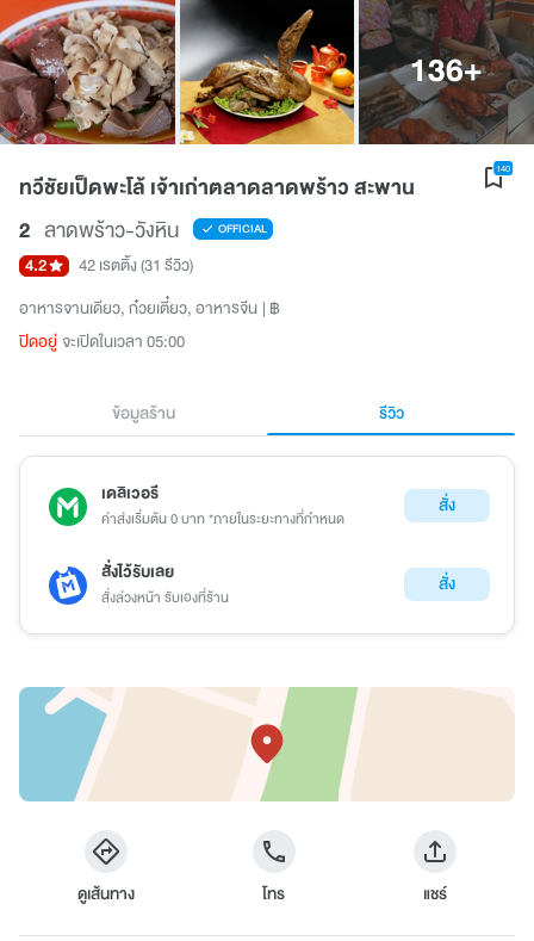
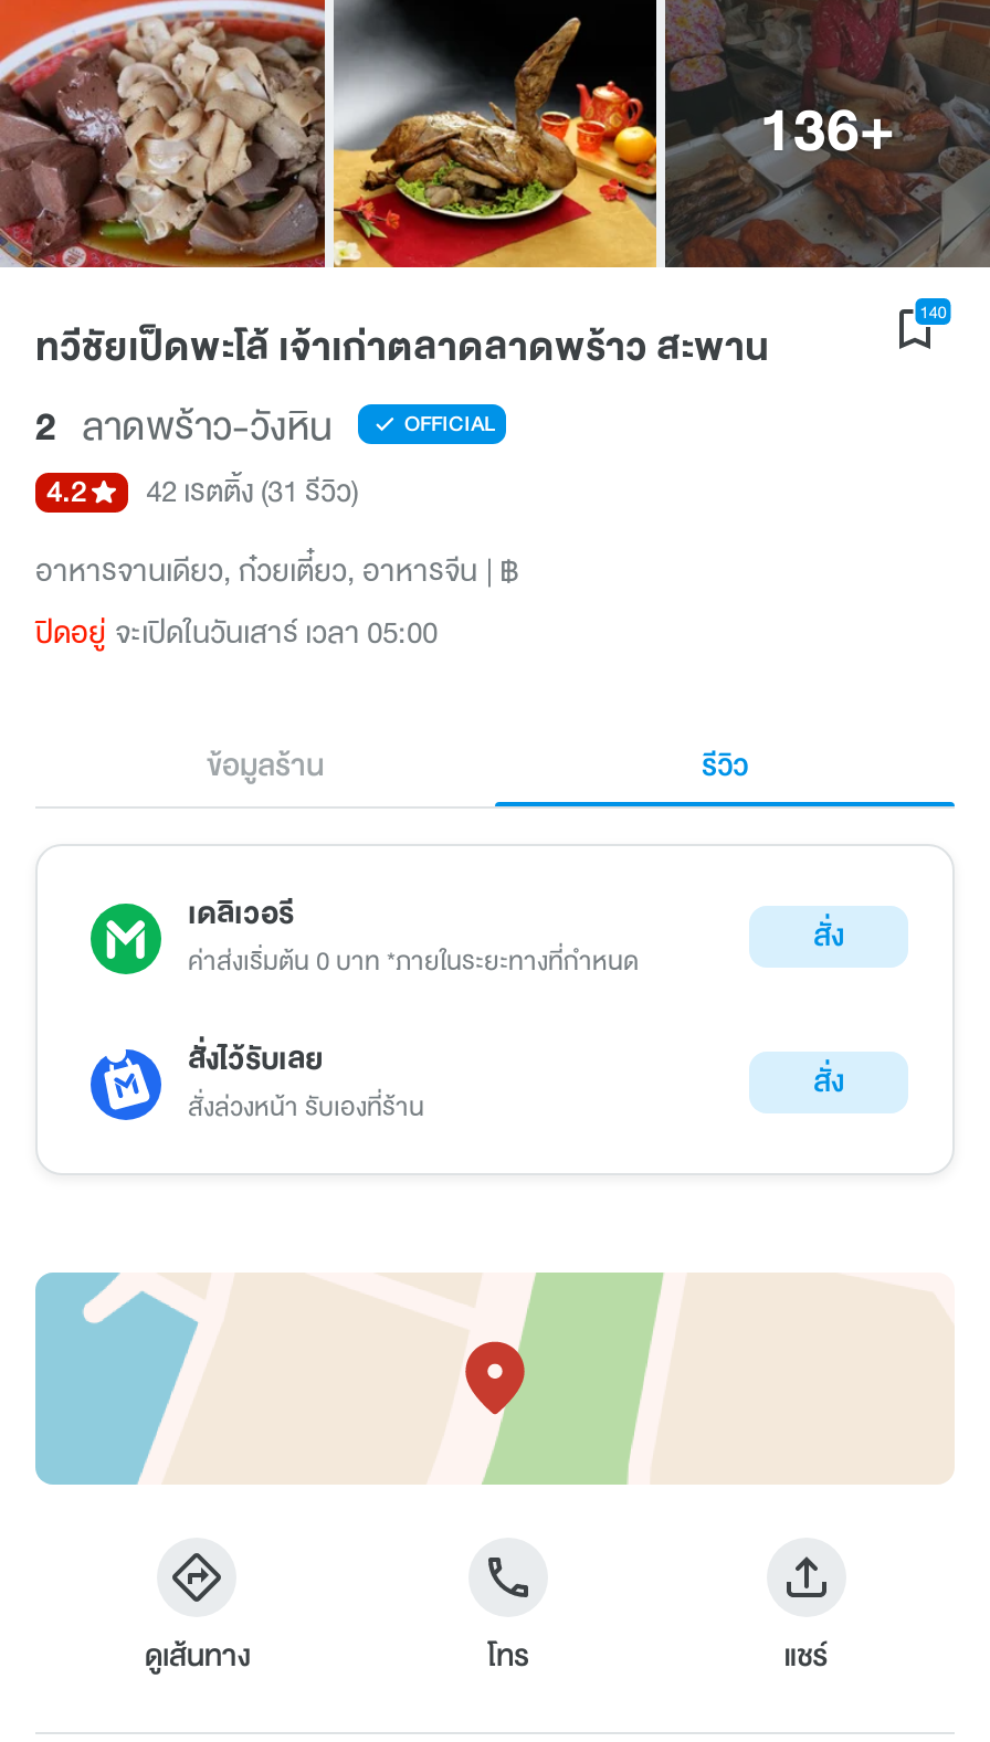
[19,329,185,354] ปิดอยู่ จะเปิดในเวลา 05:00 -> [35,610,438,656] ปิดอยู่ จะเปิดในวันเสาร์ เวลา 05:00

